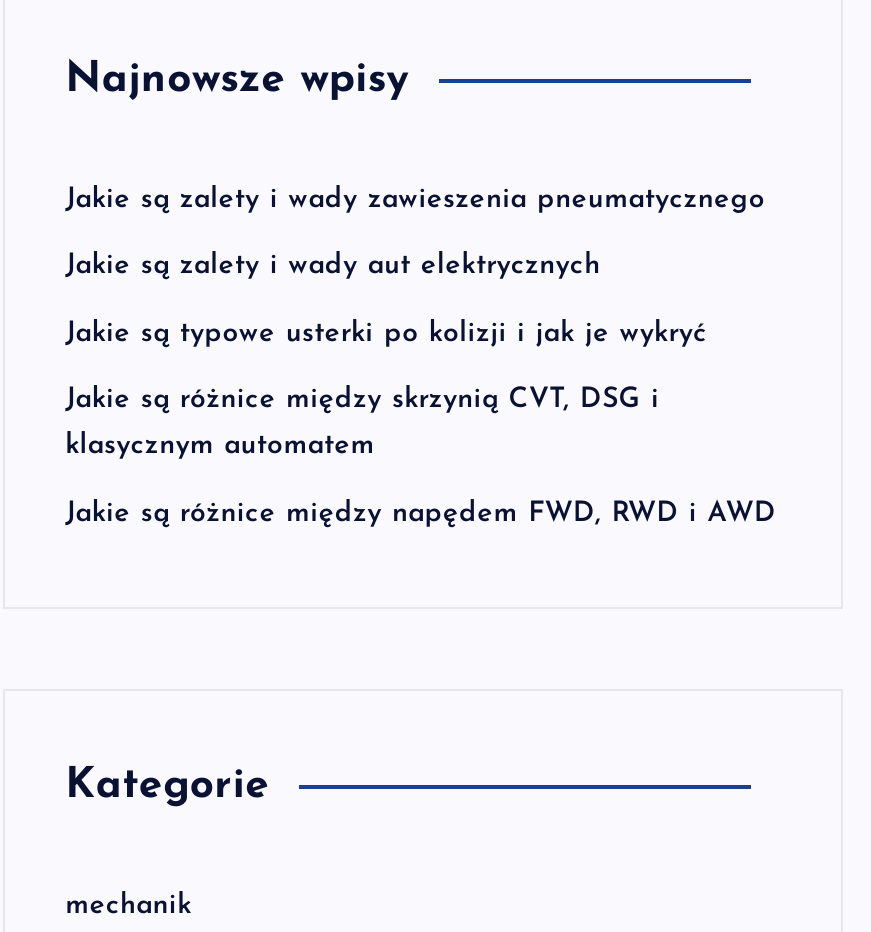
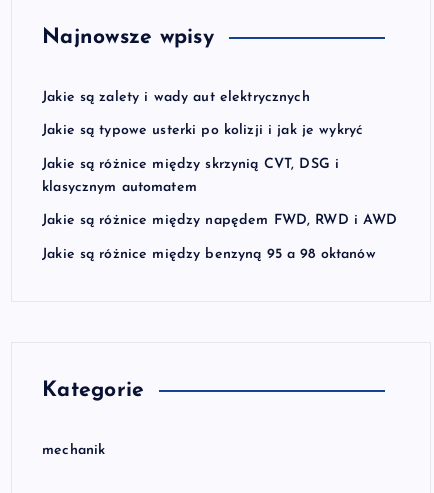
[65,184,765,214] Jakie są zalety i wady zawieszenia pneumatycznego -> none
moved [65,251,776,528] -> [42,89,398,228]: Jakie są zalety i wady aut elektrycznych | Jakie są typowe usterki po kolizji i jak je wykryć | Jakie są różnice między skrzynią CVT, DSG i | klasycznym automatem | Jakie są różnice między napędem FWD, RWD i AWD
none -> [42,247,376,262] Jakie są różnice między benzyną 95 a 98 oktanów

